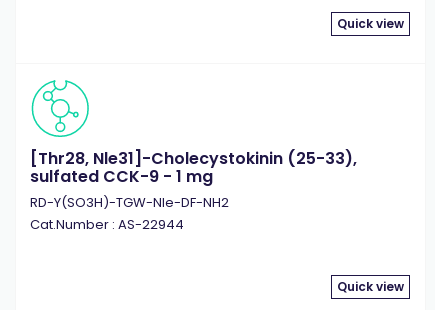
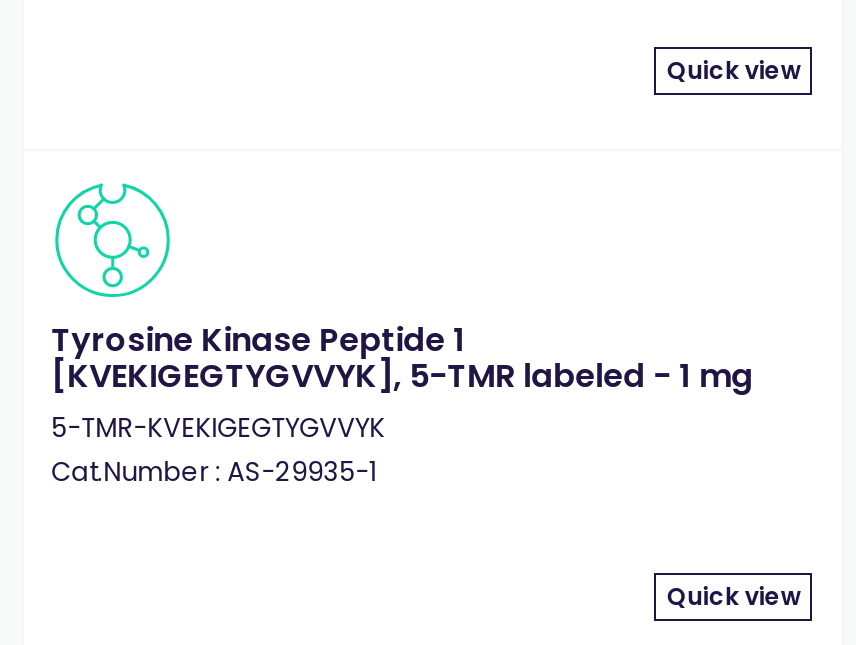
[30,147,357,234] [Thr28, Nle31]-Cholecystokinin (25-33), | sulfated CCK-9 - 1 mg | RD-Y(SO3H)-TGW-Nle-DF-NH2 | Cat.Number : AS-22944 -> [51,317,753,491] Tyrosine Kinase Peptide 1 | [KVEKIGEGTYGVVYK], 5-TMR labeled - 1 mg | 5-TMR-KVEKIGEGTYGVVYK | Cat.Number : AS-29935-1

